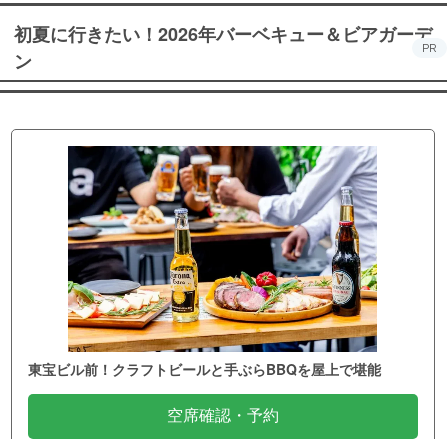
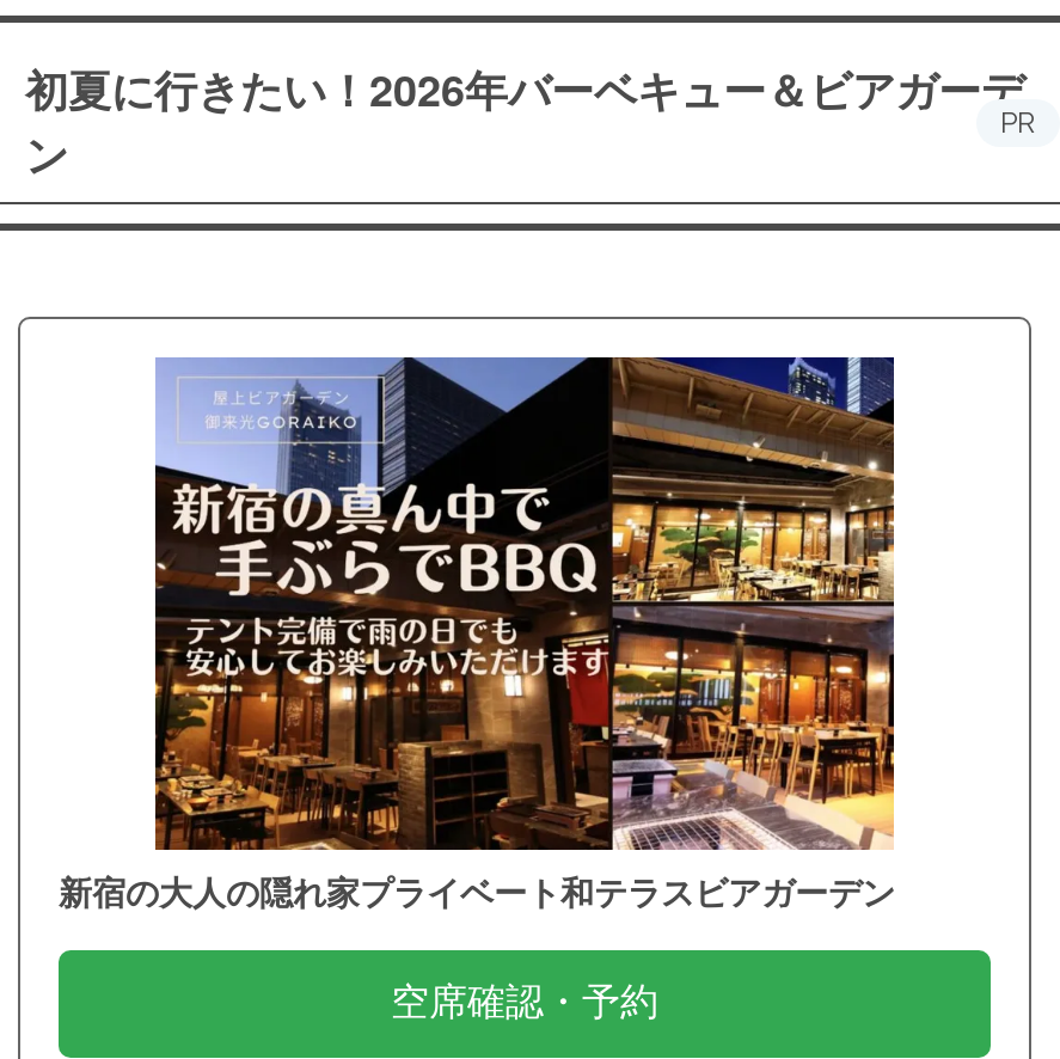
[28,145,381,379] [image] | 東宝ビル前！クラフトビールと手ぶらBBQを屋上で堪能 -> [59,354,897,915] [image] | 新宿の大人の隠れ家プライベート和テラスビアガーデン

